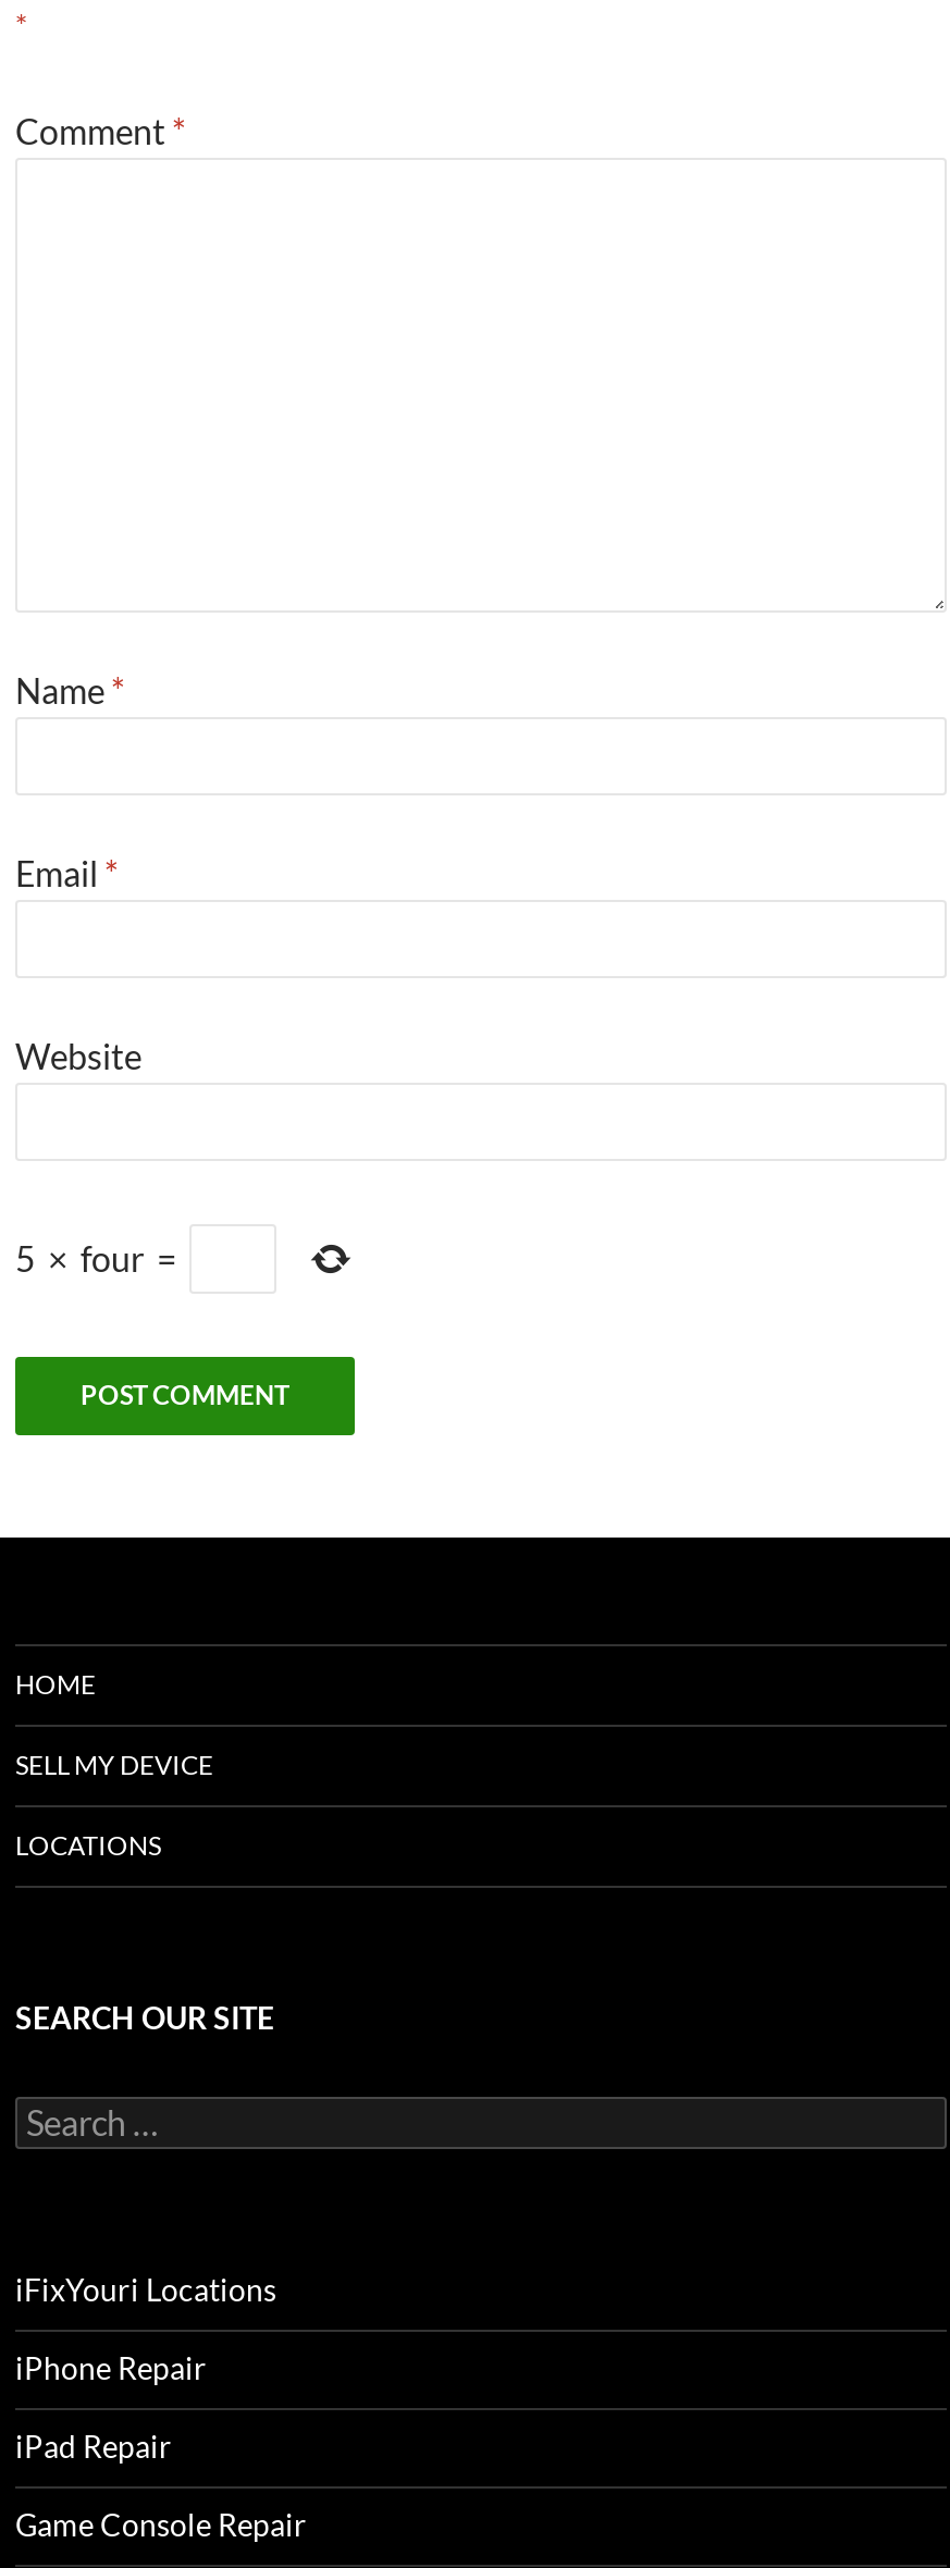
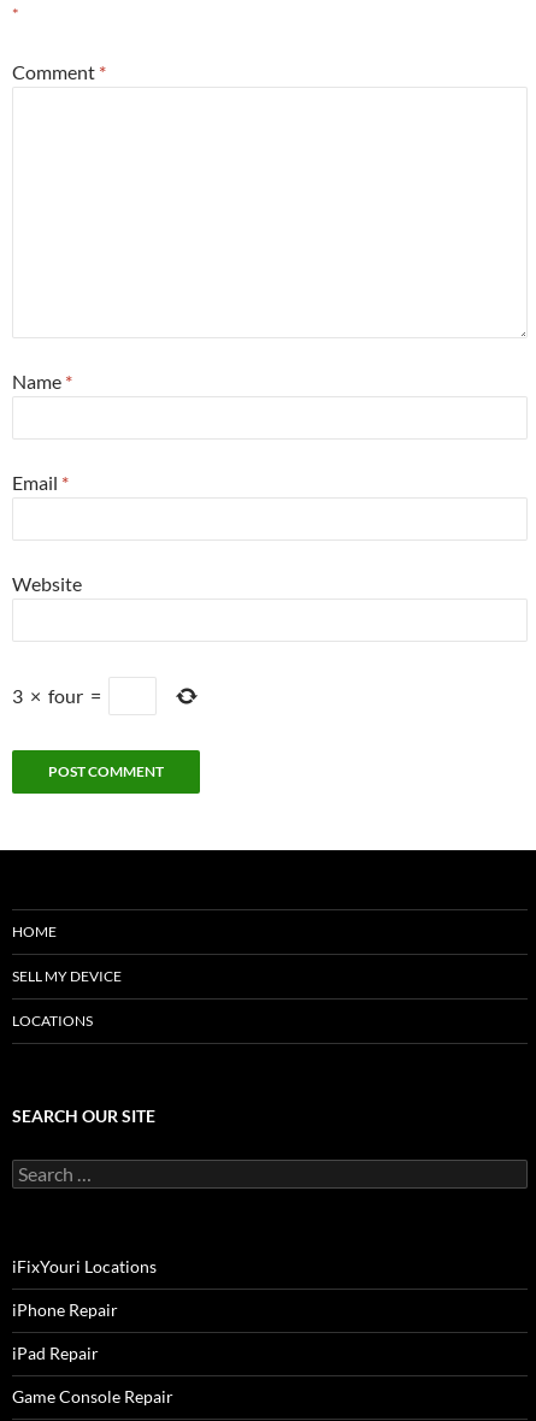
[15,1237,183,1279] 5 × four = -> [12,685,105,707] 3 × four =

